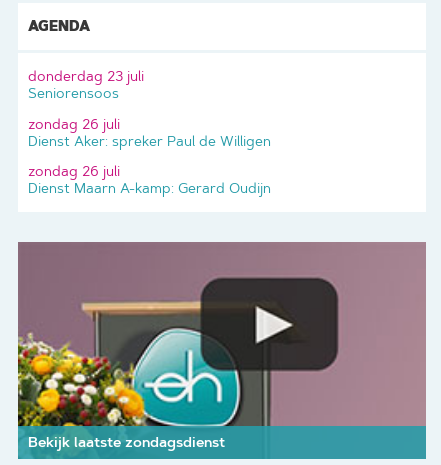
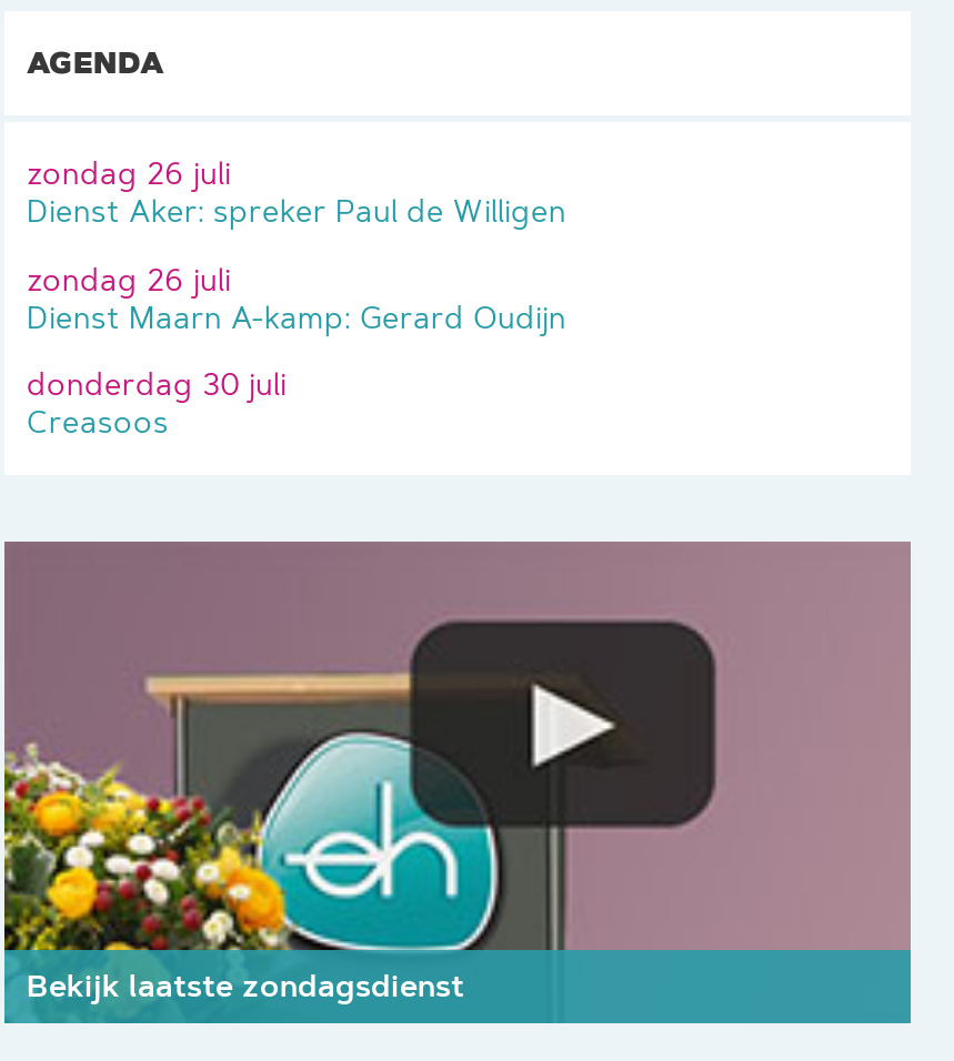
[28,67,144,102] donderdag 23 juli | Seniorensoos -> none
moved [28,115,271,197] -> [27,154,566,337]: zondag 26 juli | Dienst Aker: spreker Paul de Willigen | zondag 26 juli | Dienst Maarn A-kamp: Gerard Oudijn
none -> [27,364,287,442] donderdag 30 juli | Creasoos

